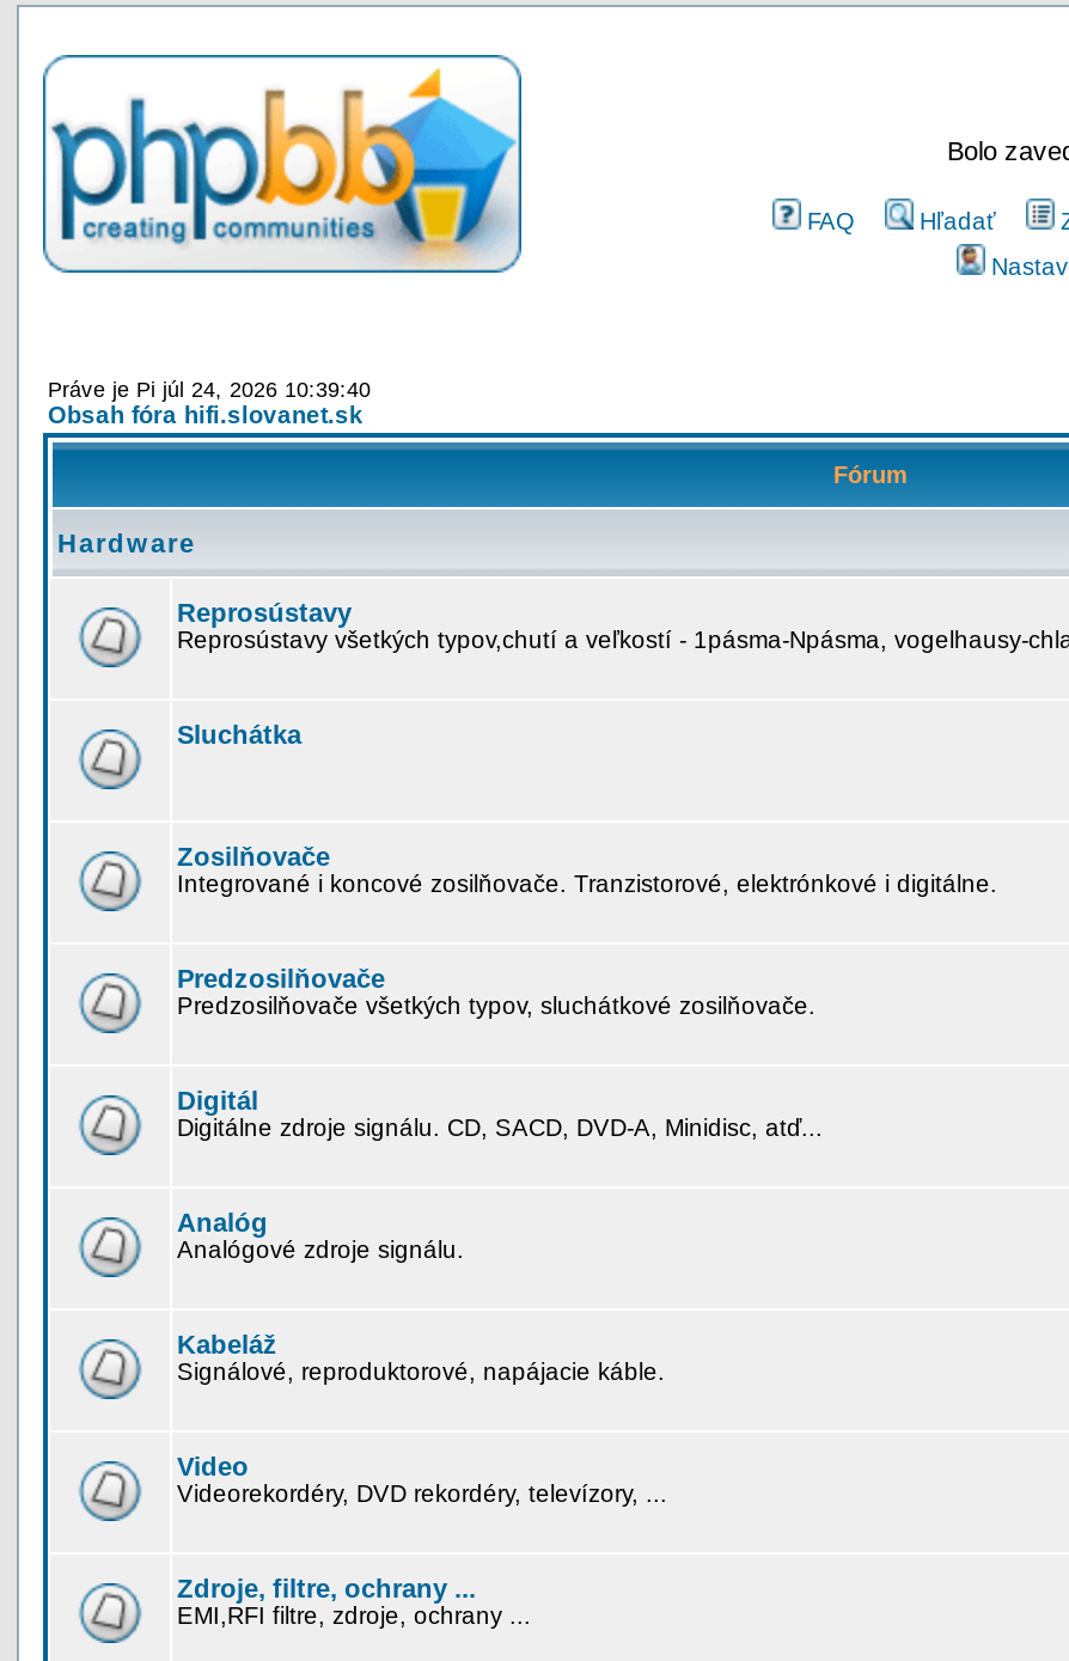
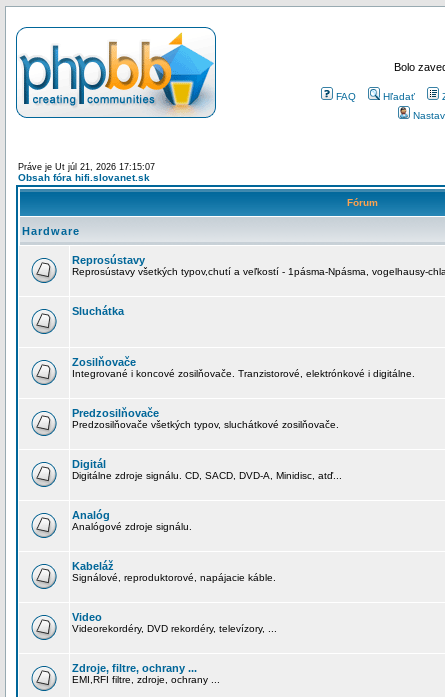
[48,378,371,402] Práve je Pi júl 24, 2026 10:39:40 -> [18,162,155,172] Práve je Ut júl 21, 2026 17:15:07

